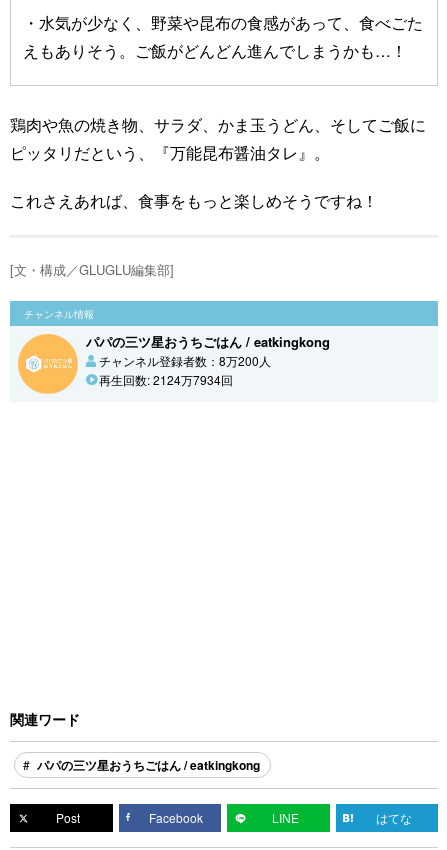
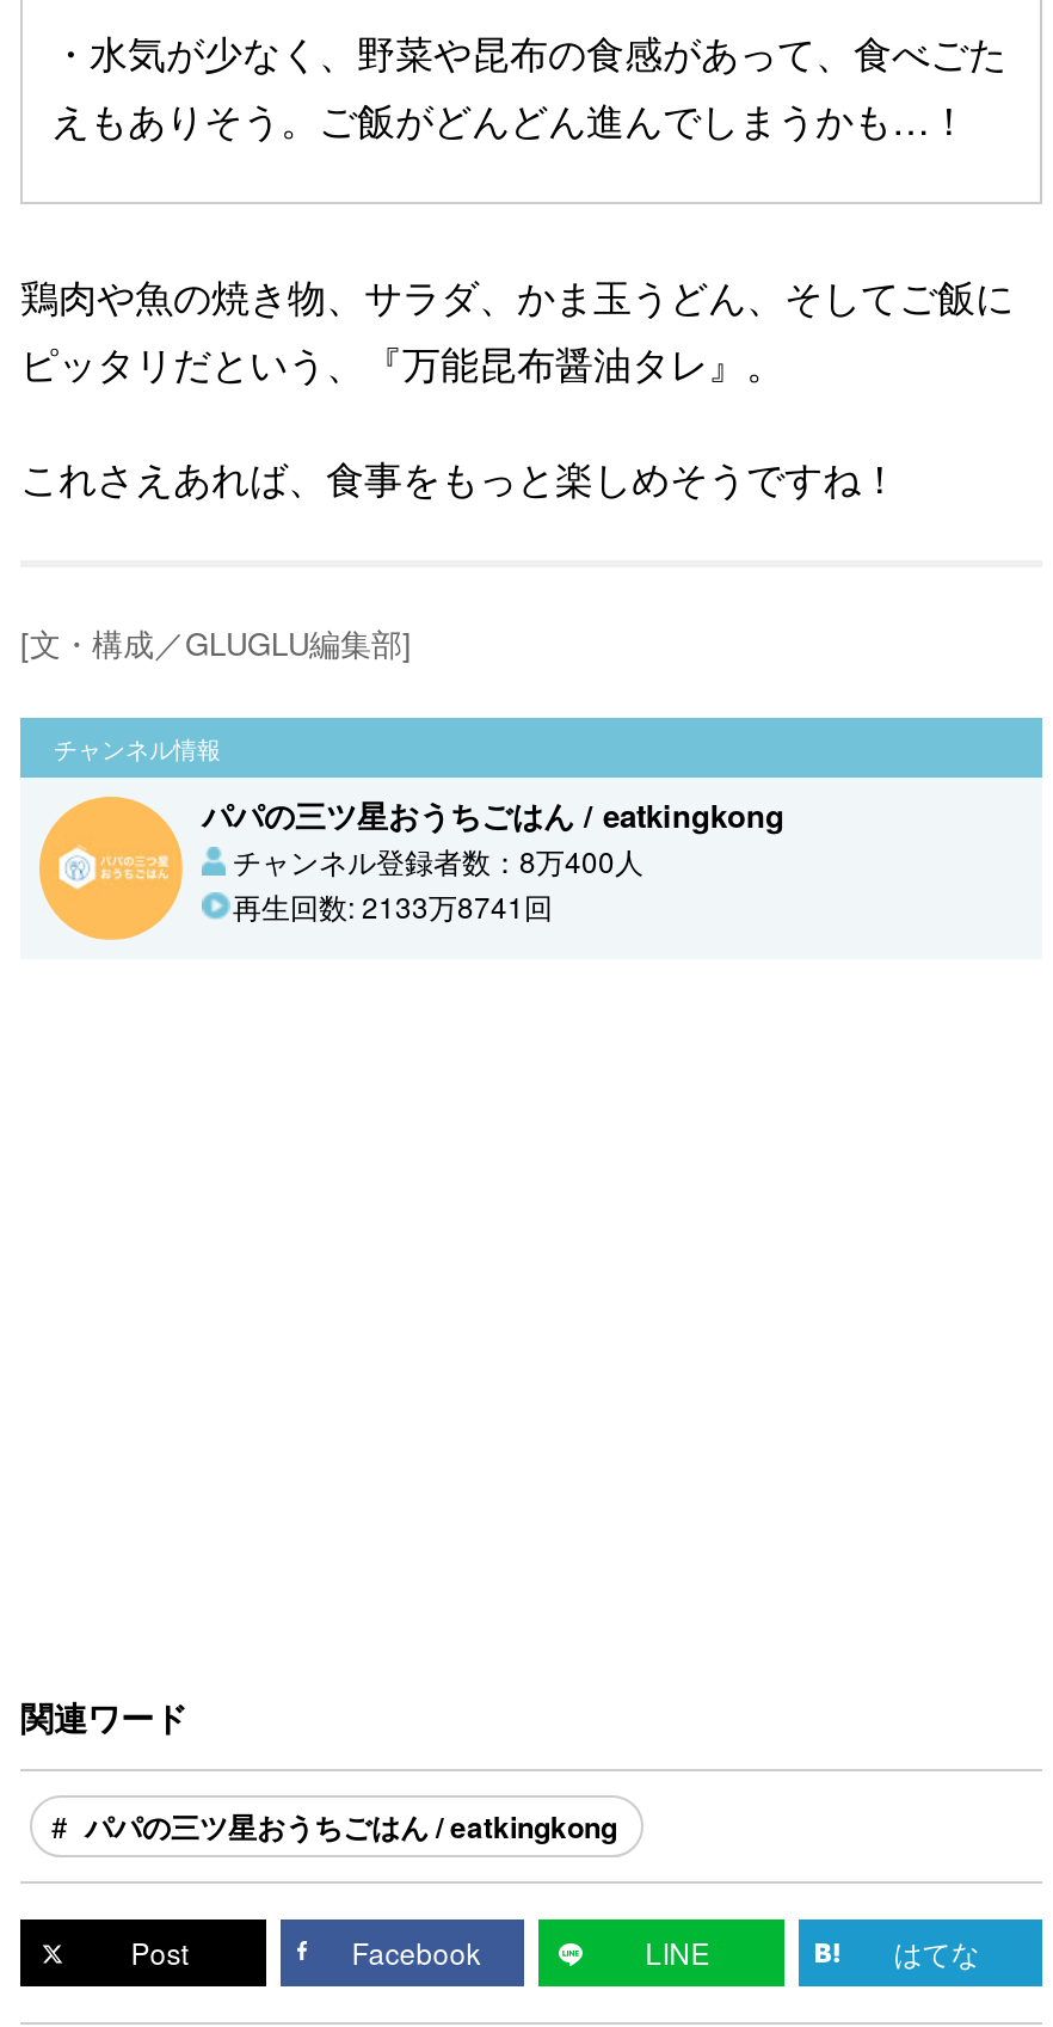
[99,352,271,369] チャンネル登録者数：8万200人 -> [233,839,643,880] チャンネル登録者数：8万400人
[99,371,233,388] 再生回数: 2124万7934回 -> [233,884,553,925] 再生回数: 2133万8741回

